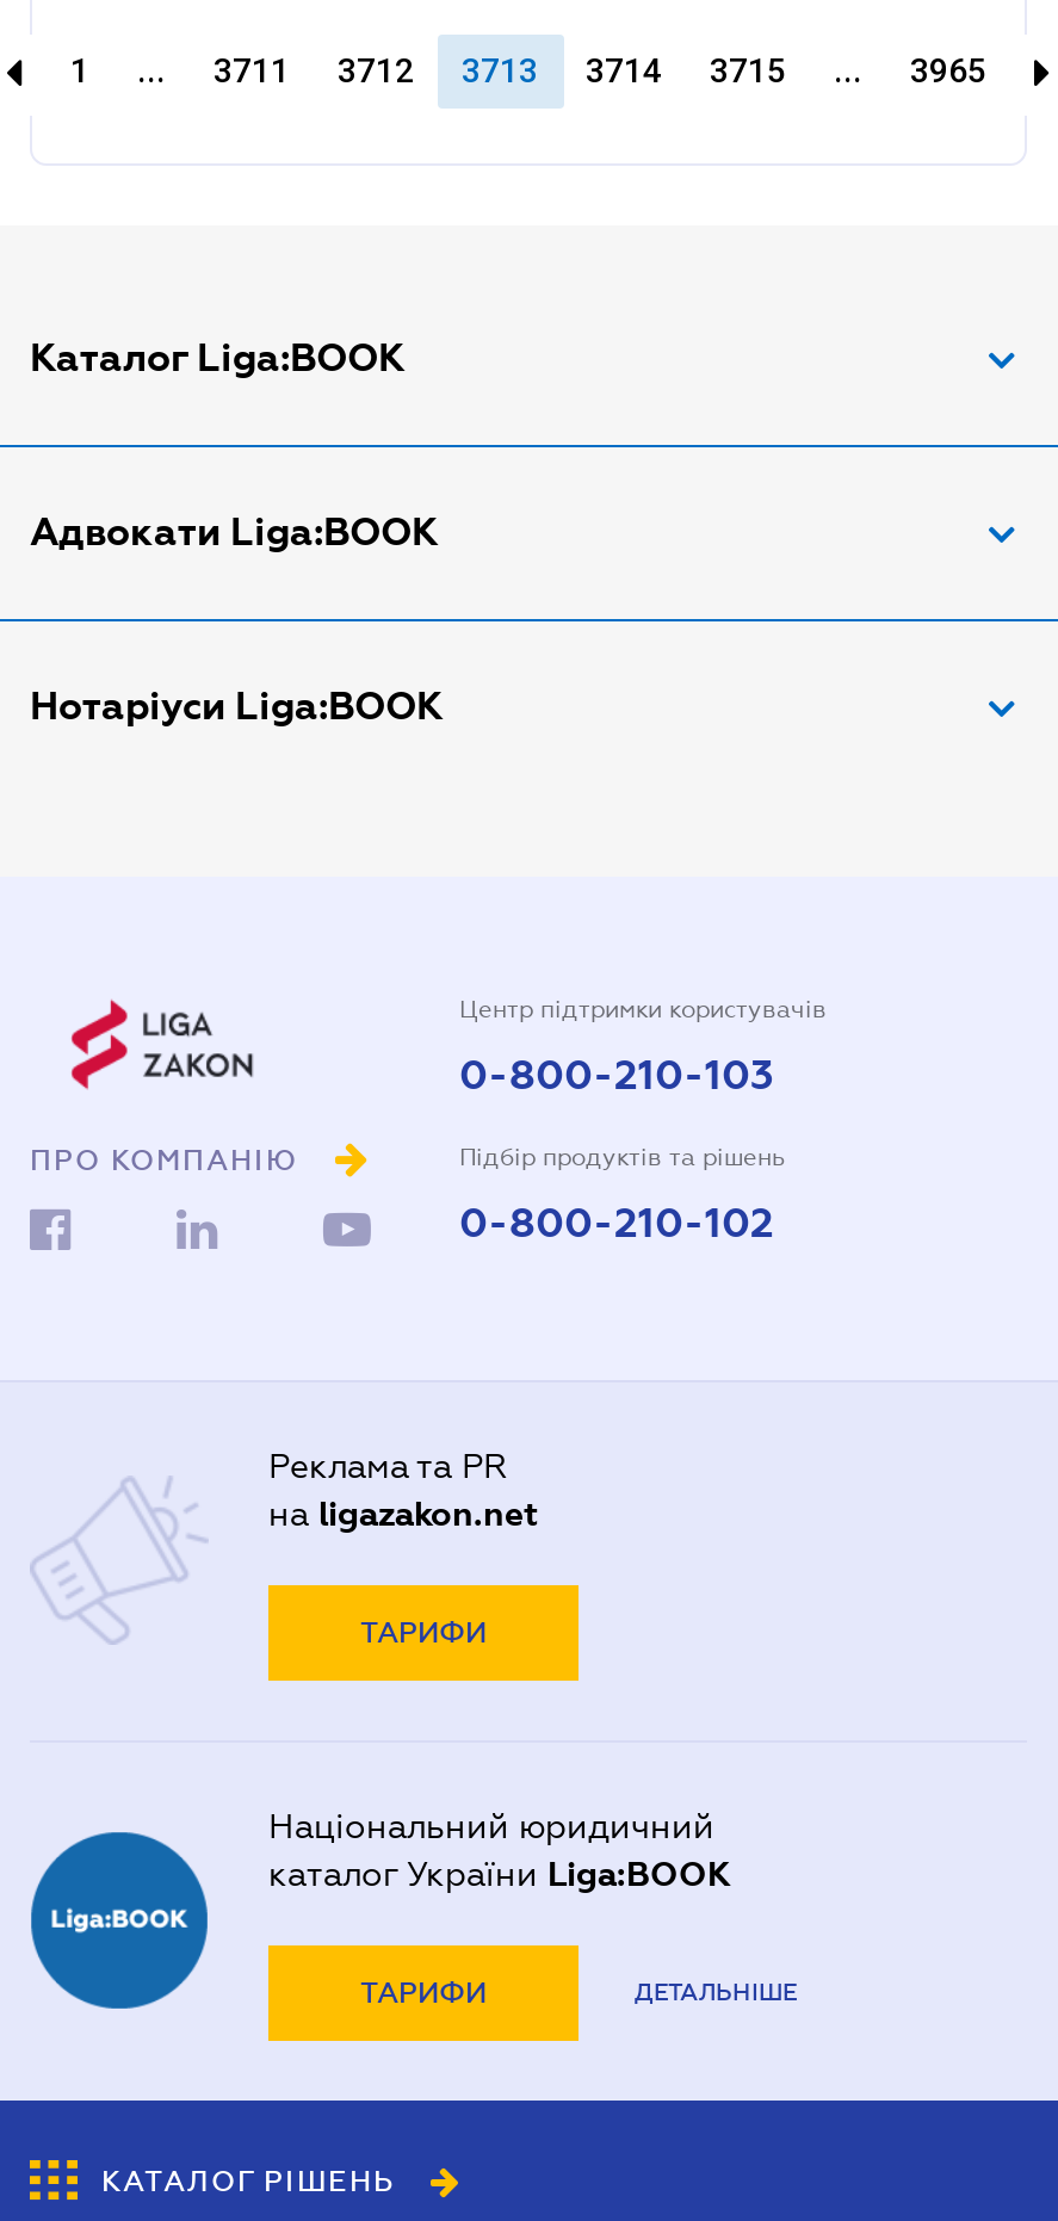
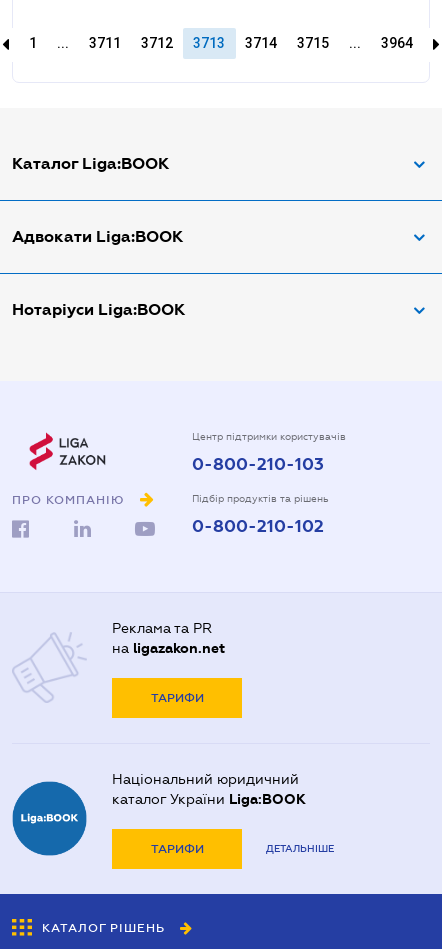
[910,52,986,90] 3965 -> [381,35,413,51] 3964

